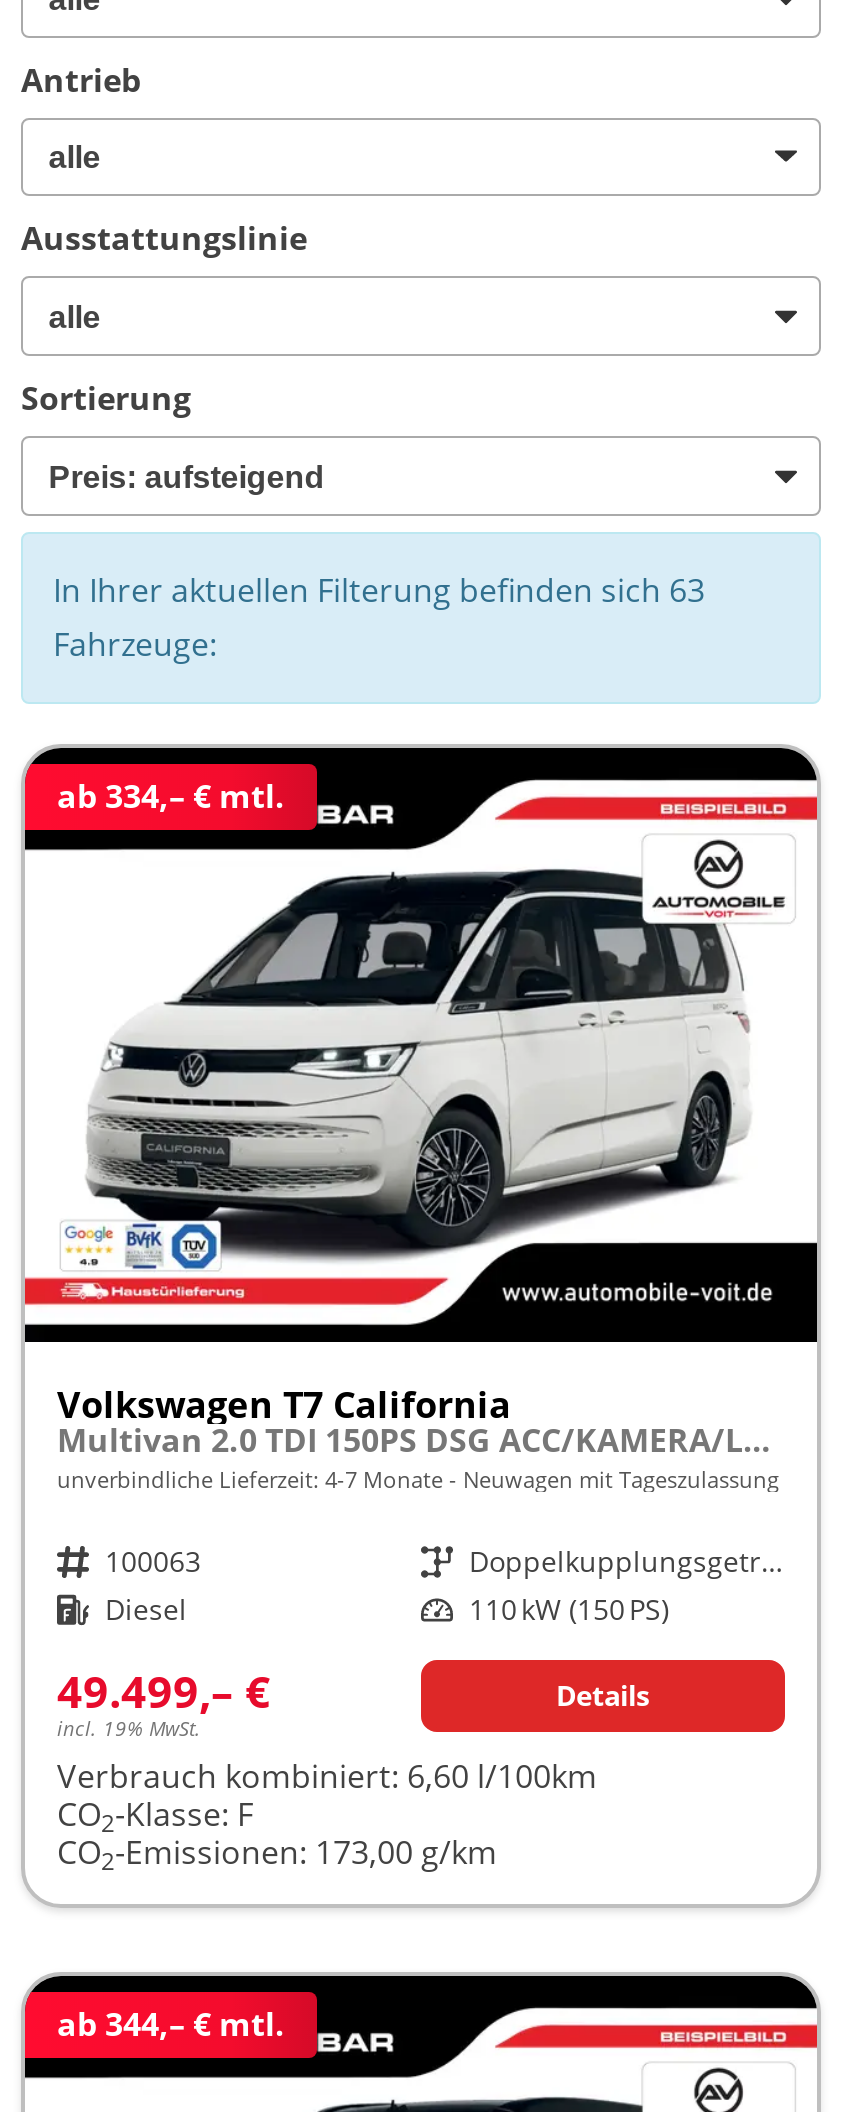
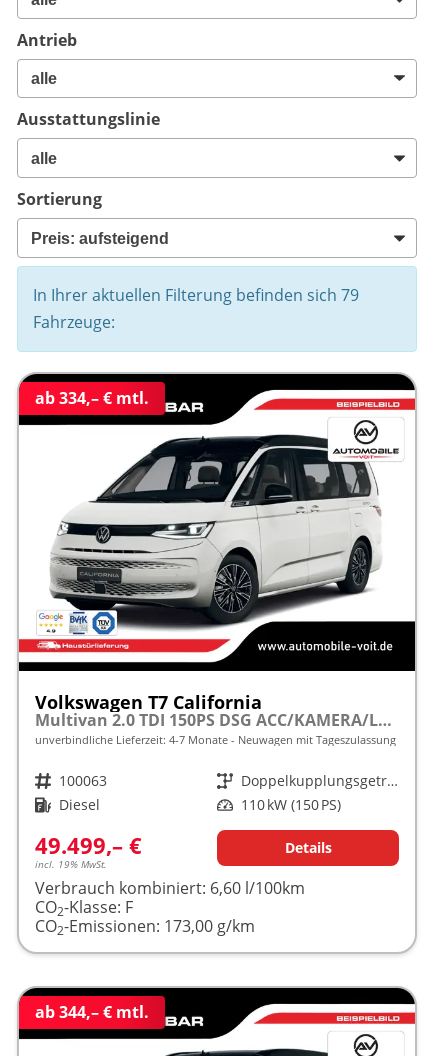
[53,567,705,611] In Ihrer aktuellen Filterung befinden sich 63 -> [33,284,359,306] In Ihrer aktuellen Filterung befinden sich 79

